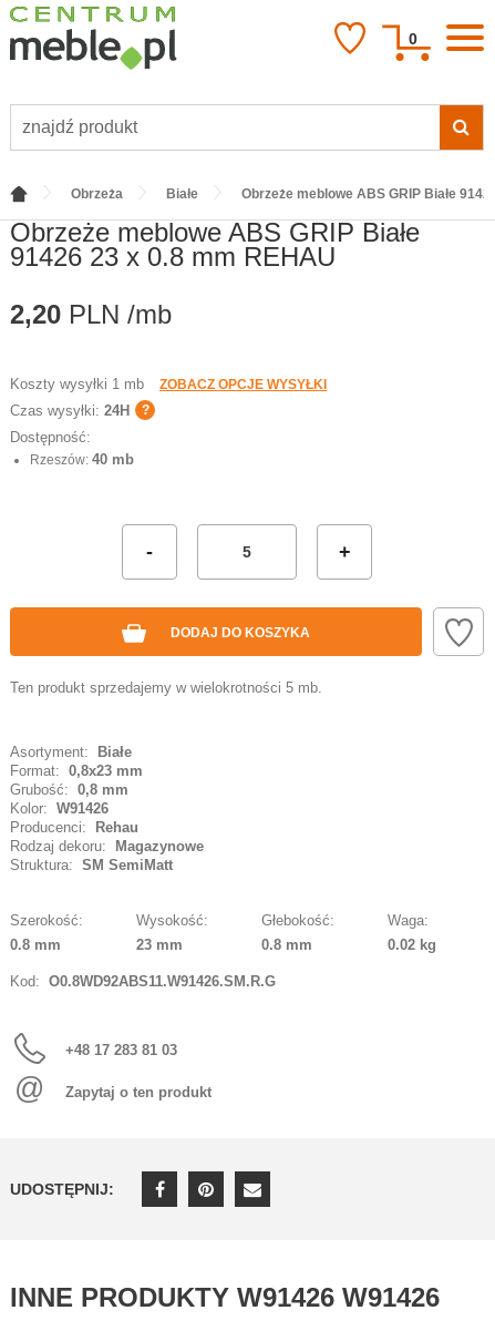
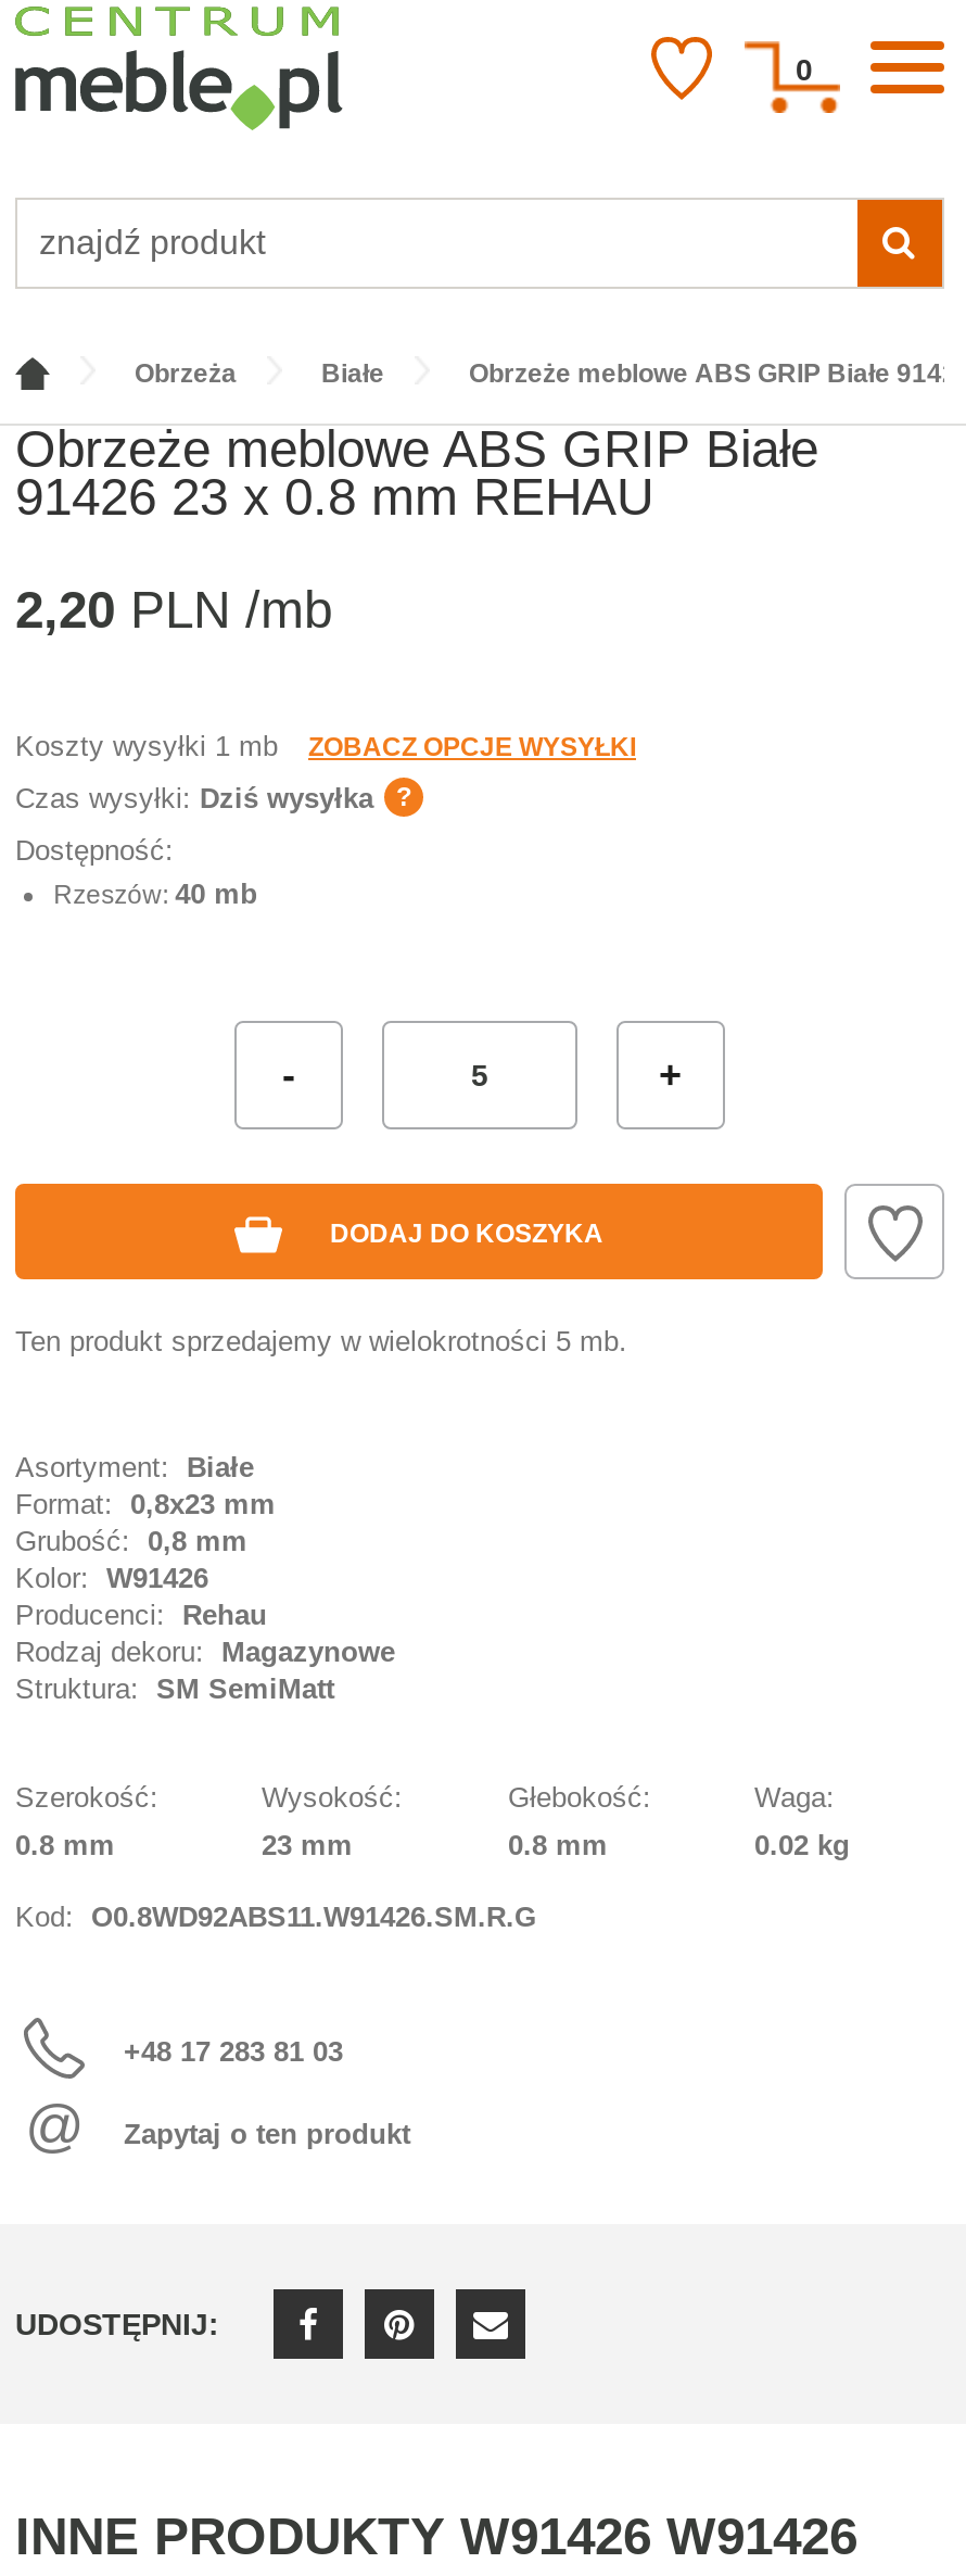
[10,402,130,419] Czas wysyłki: 24H -> [15,782,373,815] Czas wysyłki: Dziś wysyłka

